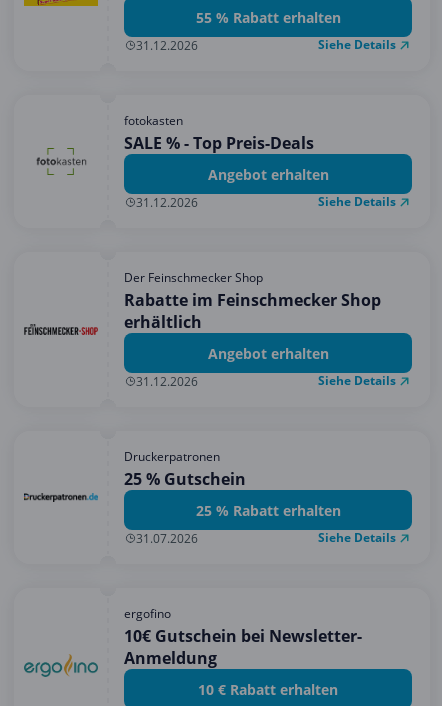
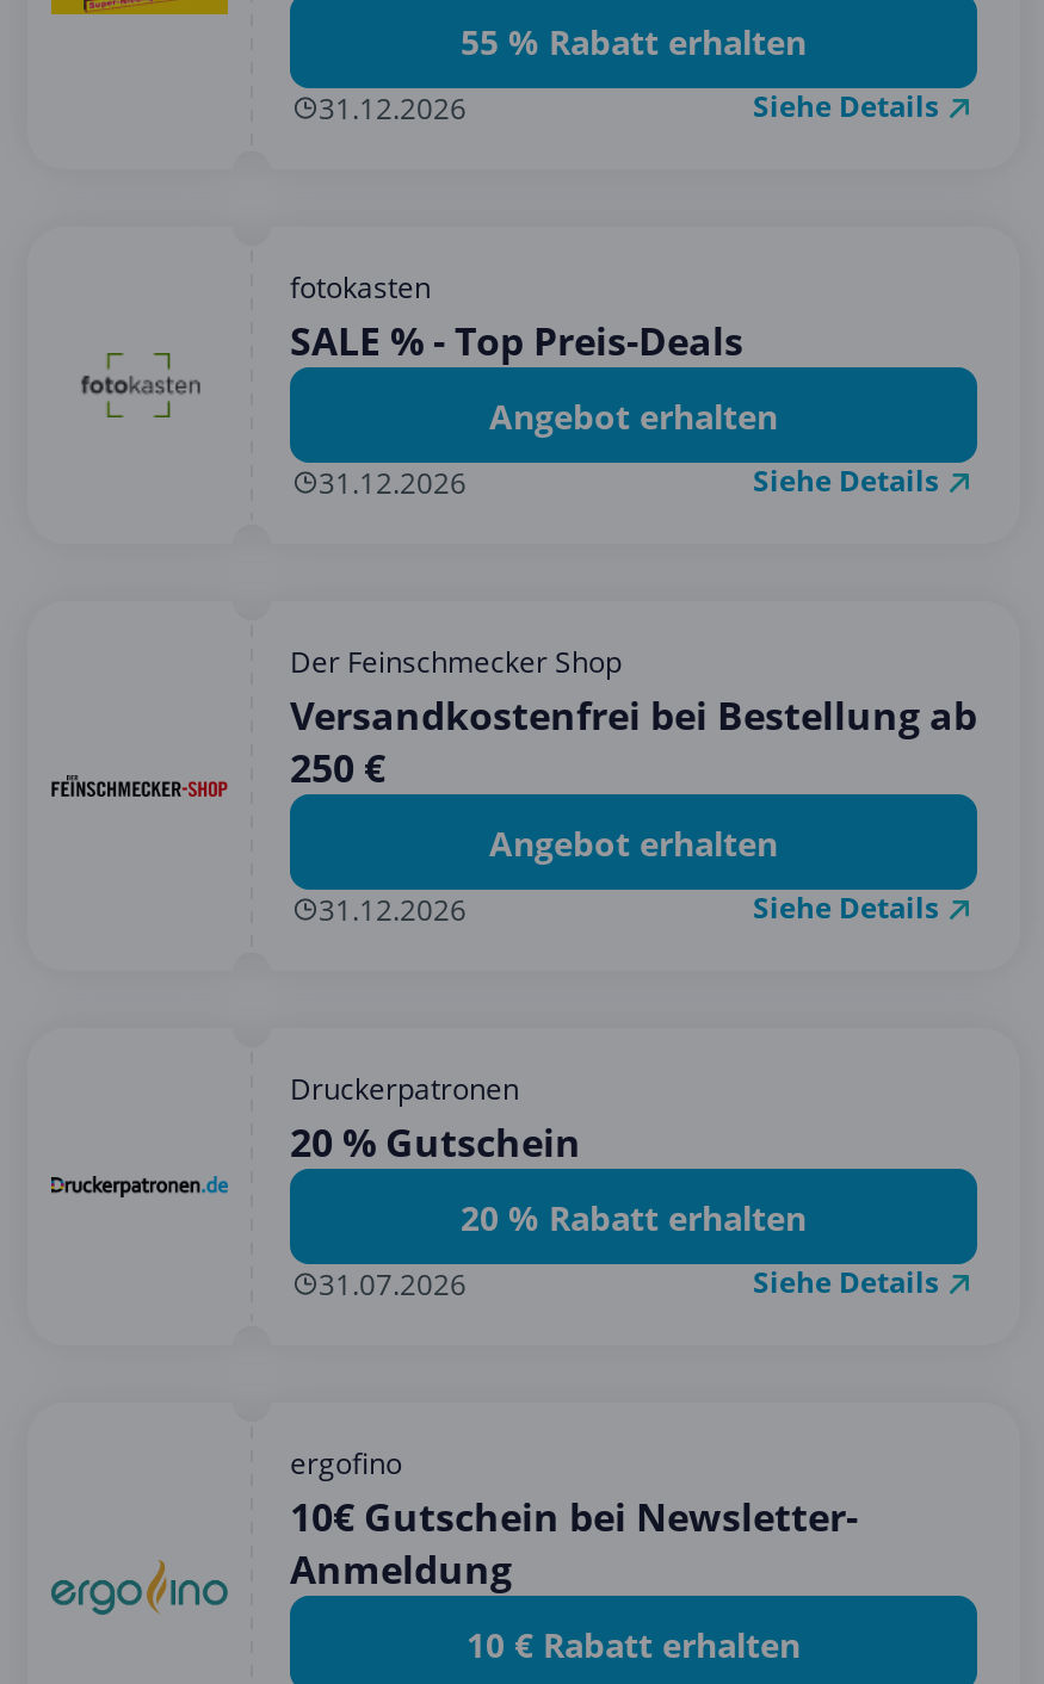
[124,289,381,333] Rabatte im Feinschmecker Shop | erhältlich -> [290,689,977,794] Versandkostenfrei bei Bestellung ab | 250 €
[124,468,246,490] 25 % Gutschein -> [290,1116,581,1169] 20 % Gutschein
[195,500,340,519] 25 % Rabatt erhalten -> [461,1194,807,1239] 20 % Rabatt erhalten

